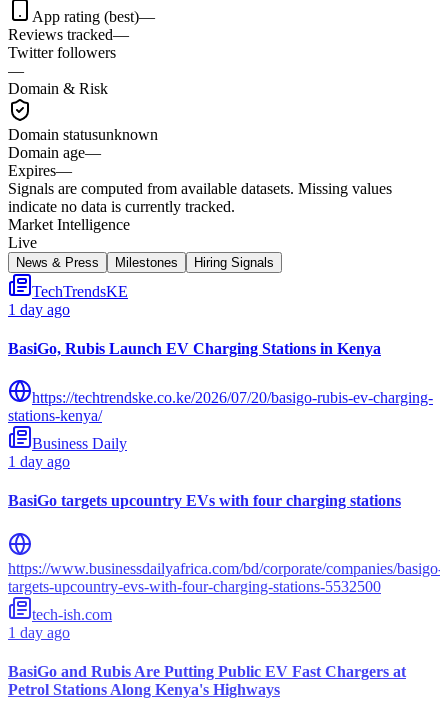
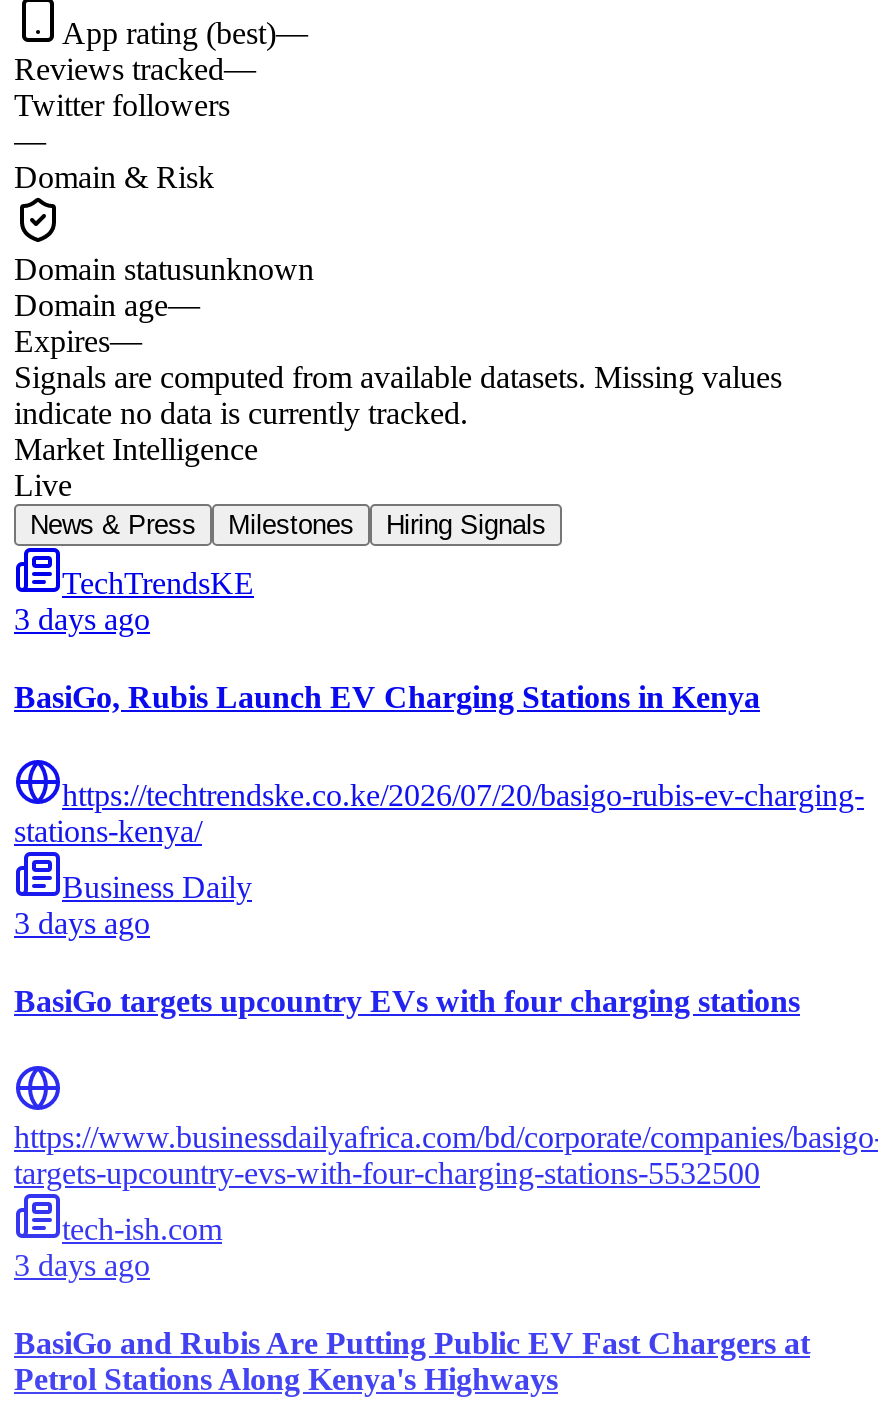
[8,301,70,318] 1 day ago -> [14,601,150,635] 3 days ago
[8,453,70,470] 1 day ago -> [14,906,150,940] 3 days ago
[8,624,70,641] 1 day ago -> [14,1247,150,1281] 3 days ago

